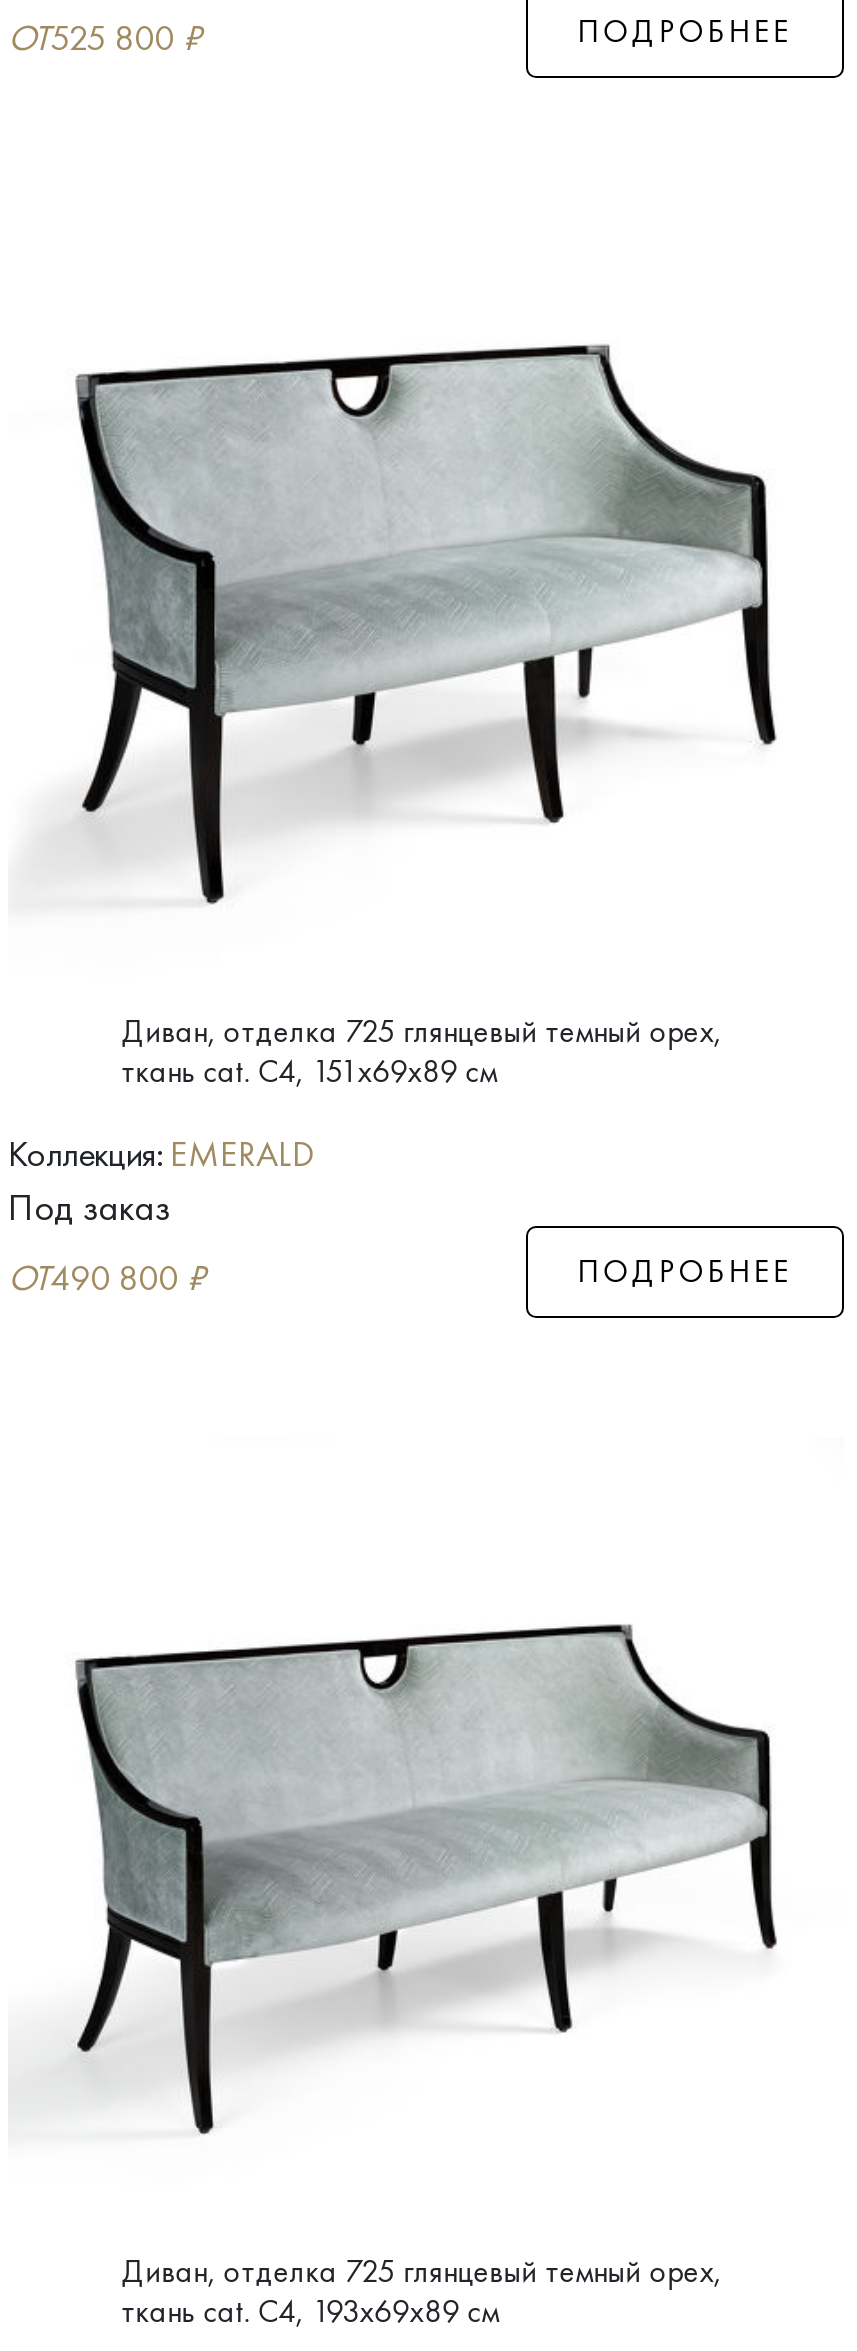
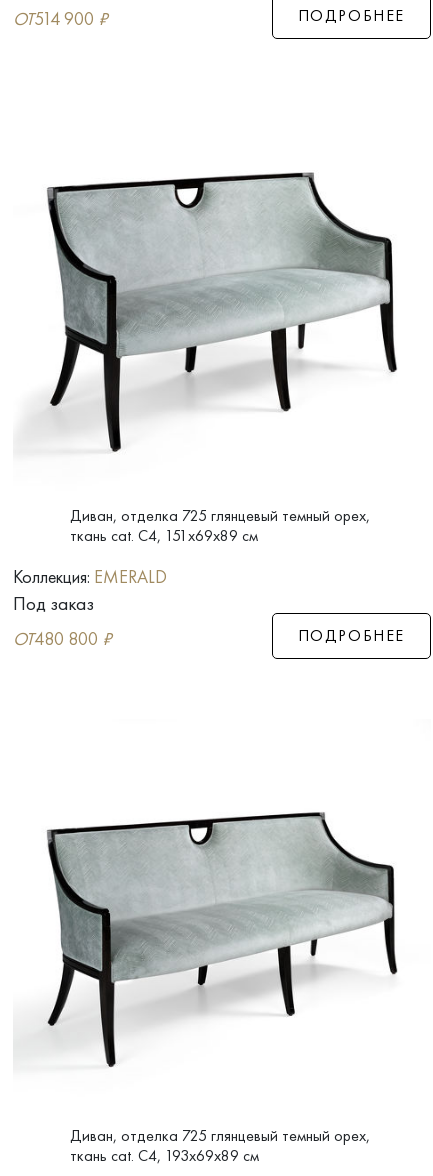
[8,13,202,59] ОТ525 800 ₽ -> [13,7,108,30] ОТ514 900 ₽
[8,1254,206,1300] ОТ490 800 ₽ -> [13,627,112,650] ОТ480 800 ₽

